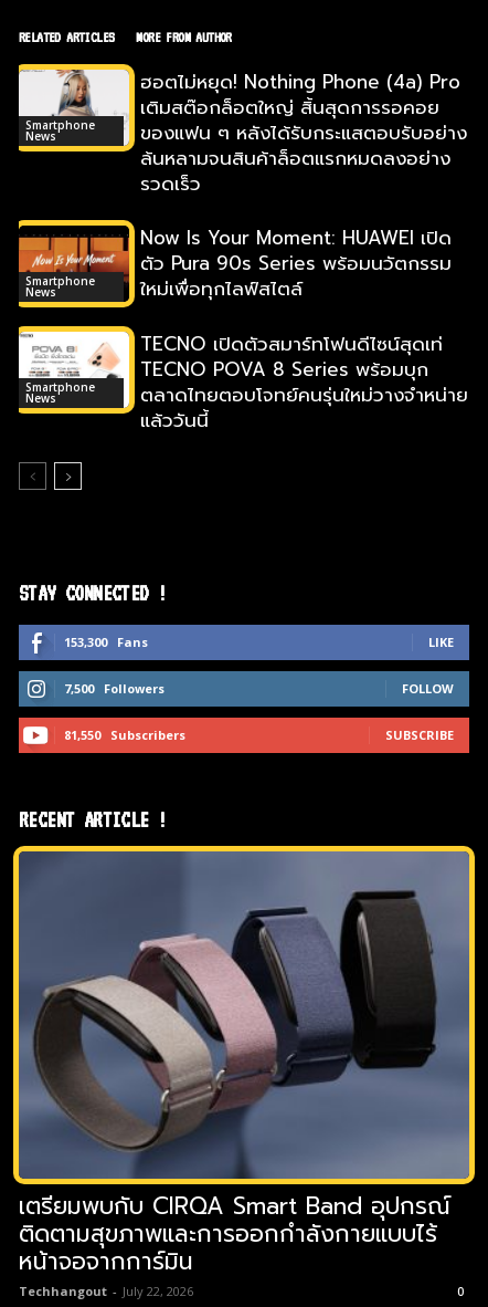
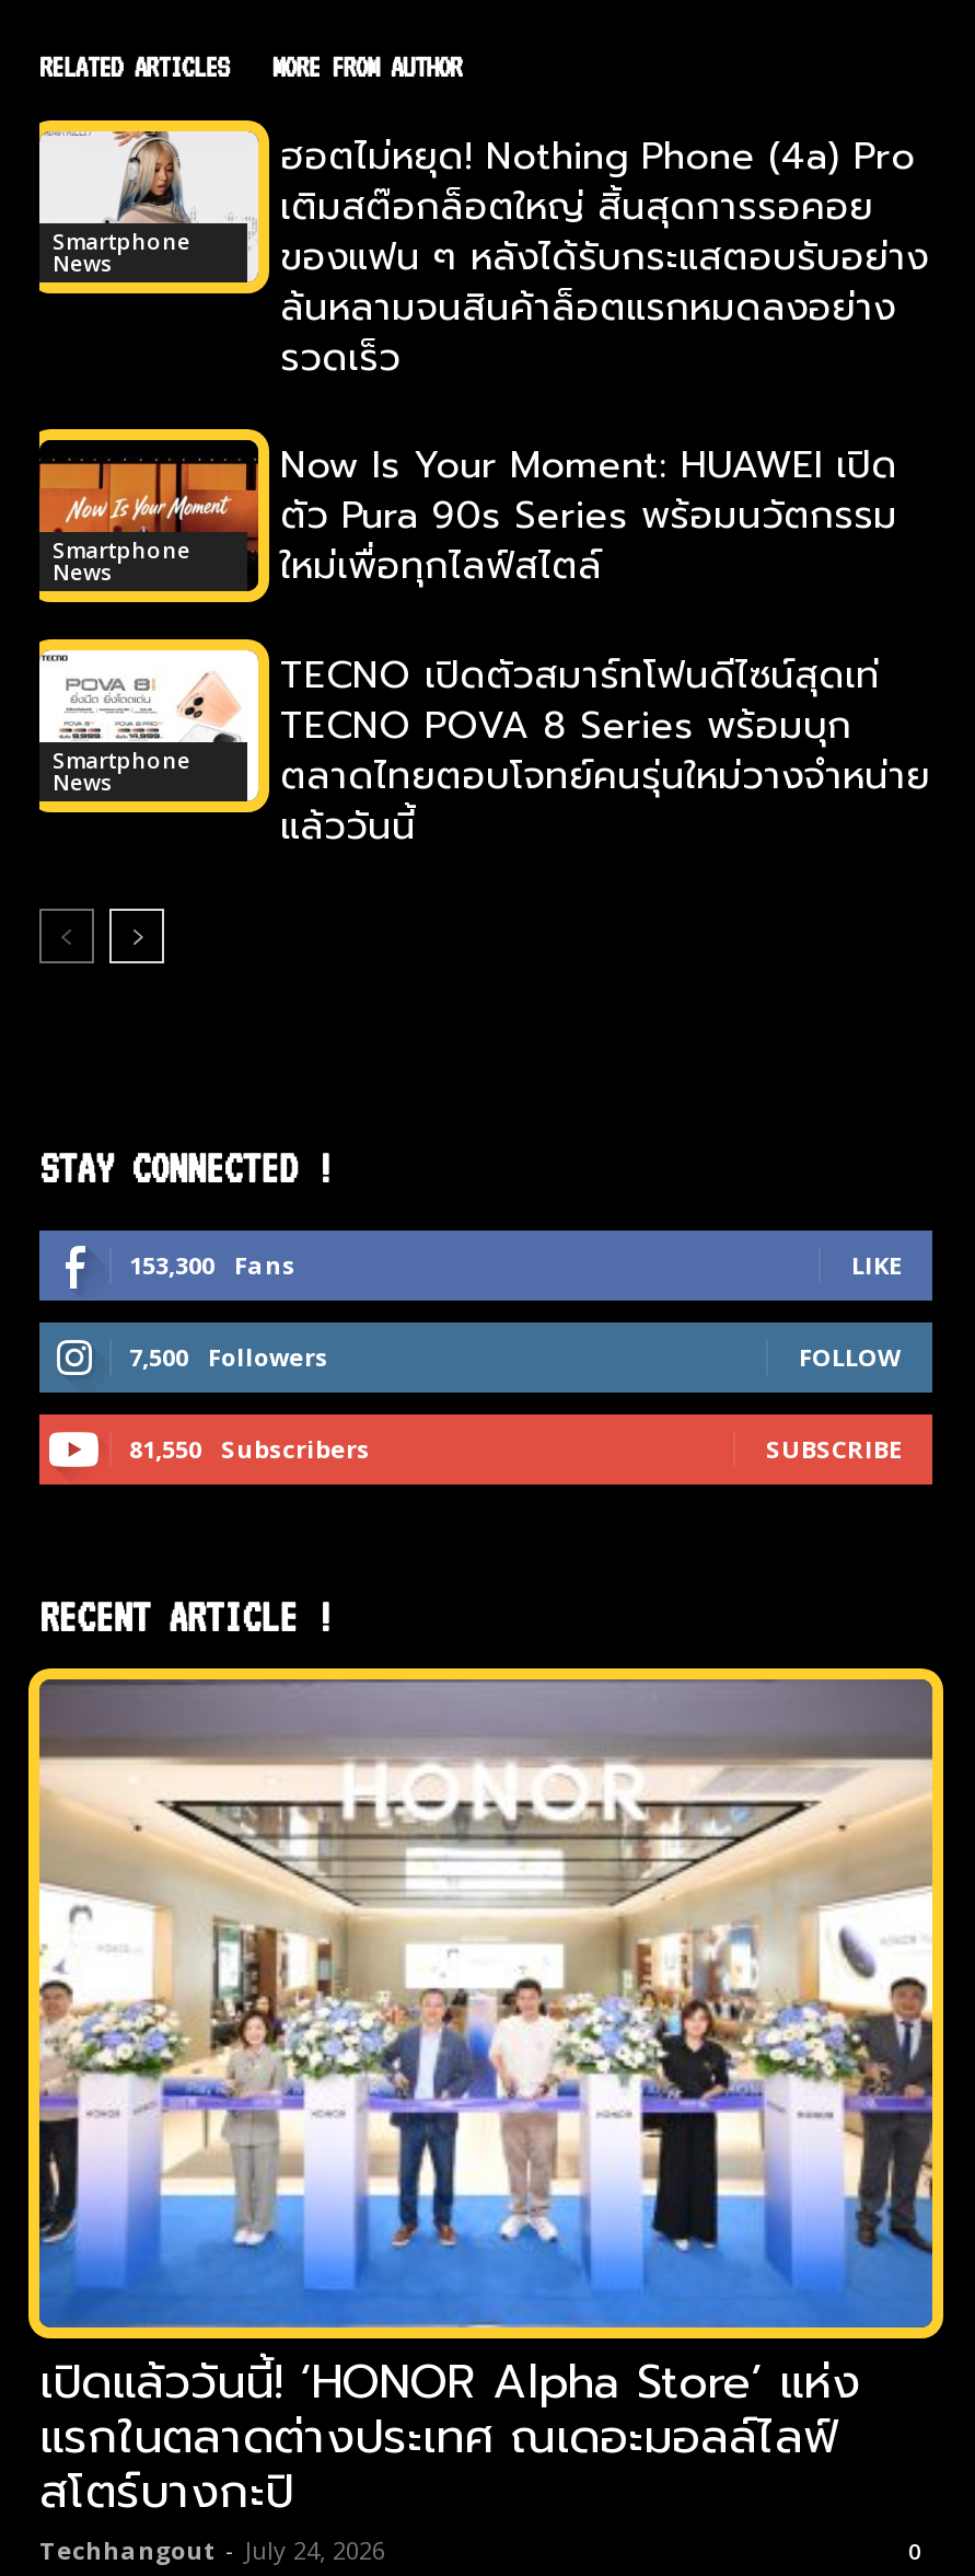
[18,851,470,1299] [image] | เตรียมพบกับ CIRQA Smart Band อุปกรณ์ | ติดตามสุขภาพและการออกกำลังกายแบบไร้ | หน้าจอจากการ์มิน | Techhangout - July 22, 2026 -> [37,1679,935,2566] [image] | เปิดแล้ววันนี้! ‘HONOR Alpha Store’ แห่ง | แรกในตลาดต่างประเทศ ณเดอะมอลล์ไลฟ์ | สโตร์บางกะปิ | Techhangout - July 24, 2026

